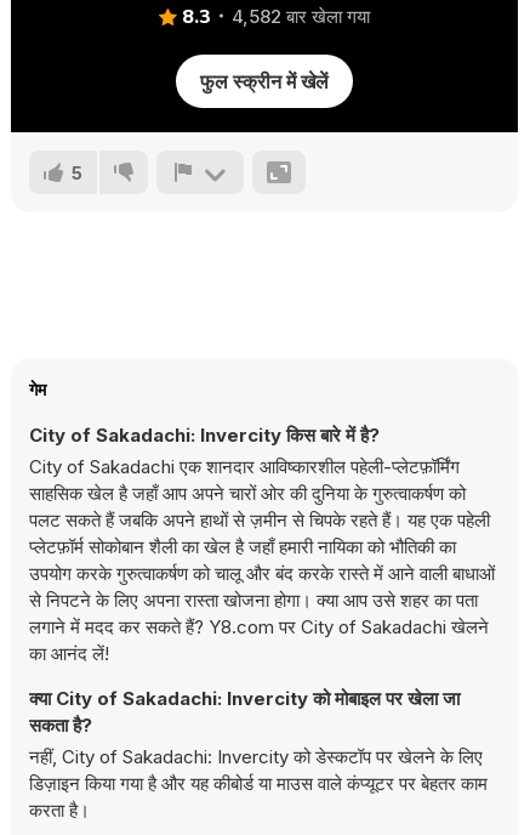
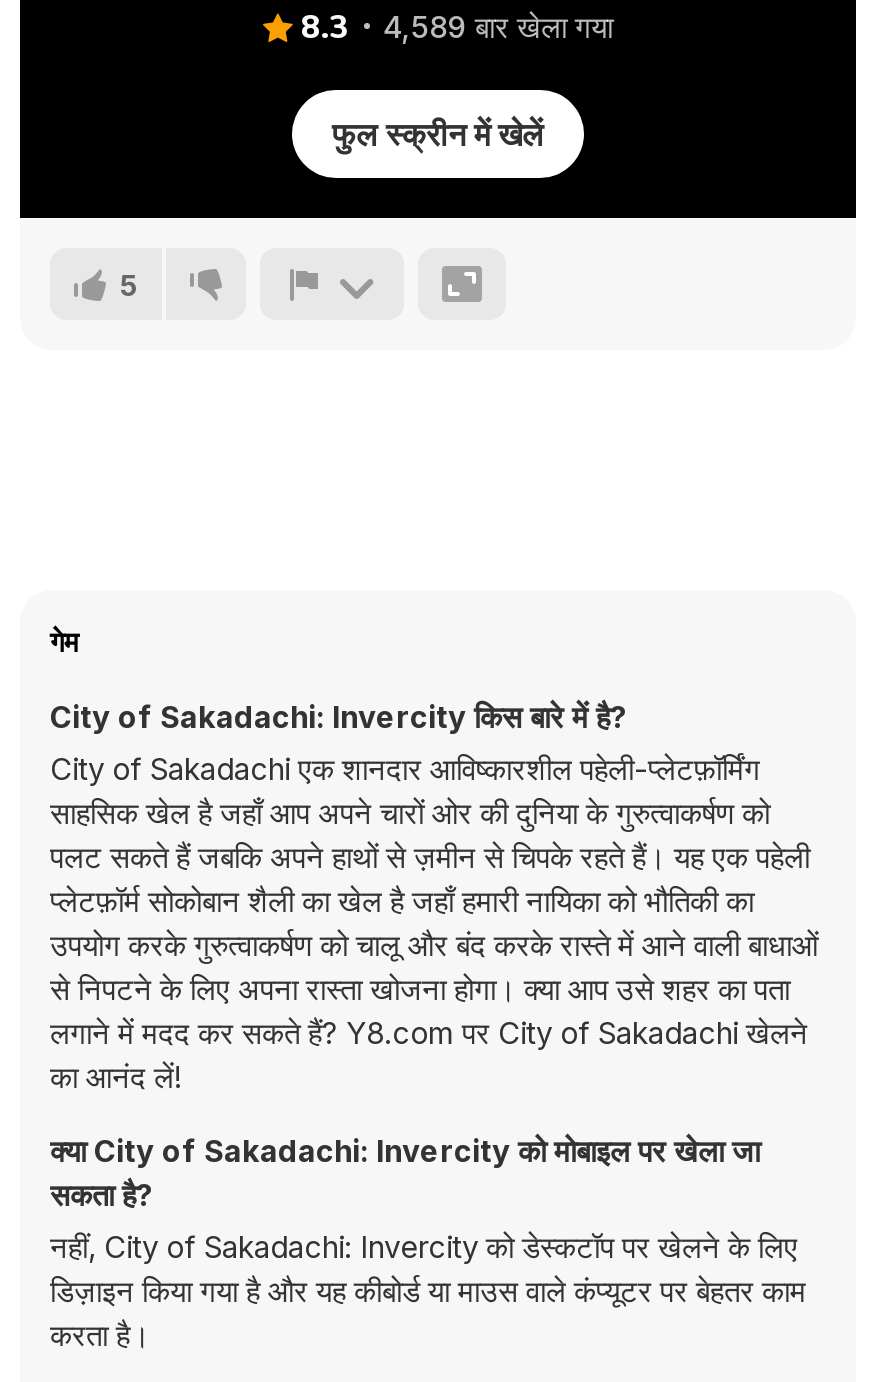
[182,4,370,30] 8.3 4,582 बार खेला गया -> [301,6,613,50] 8.3 4,589 बार खेला गया

